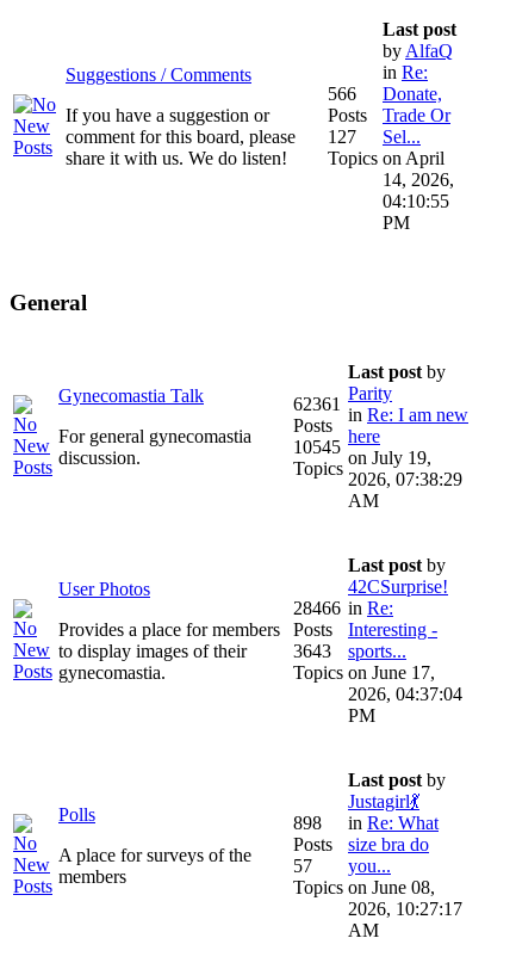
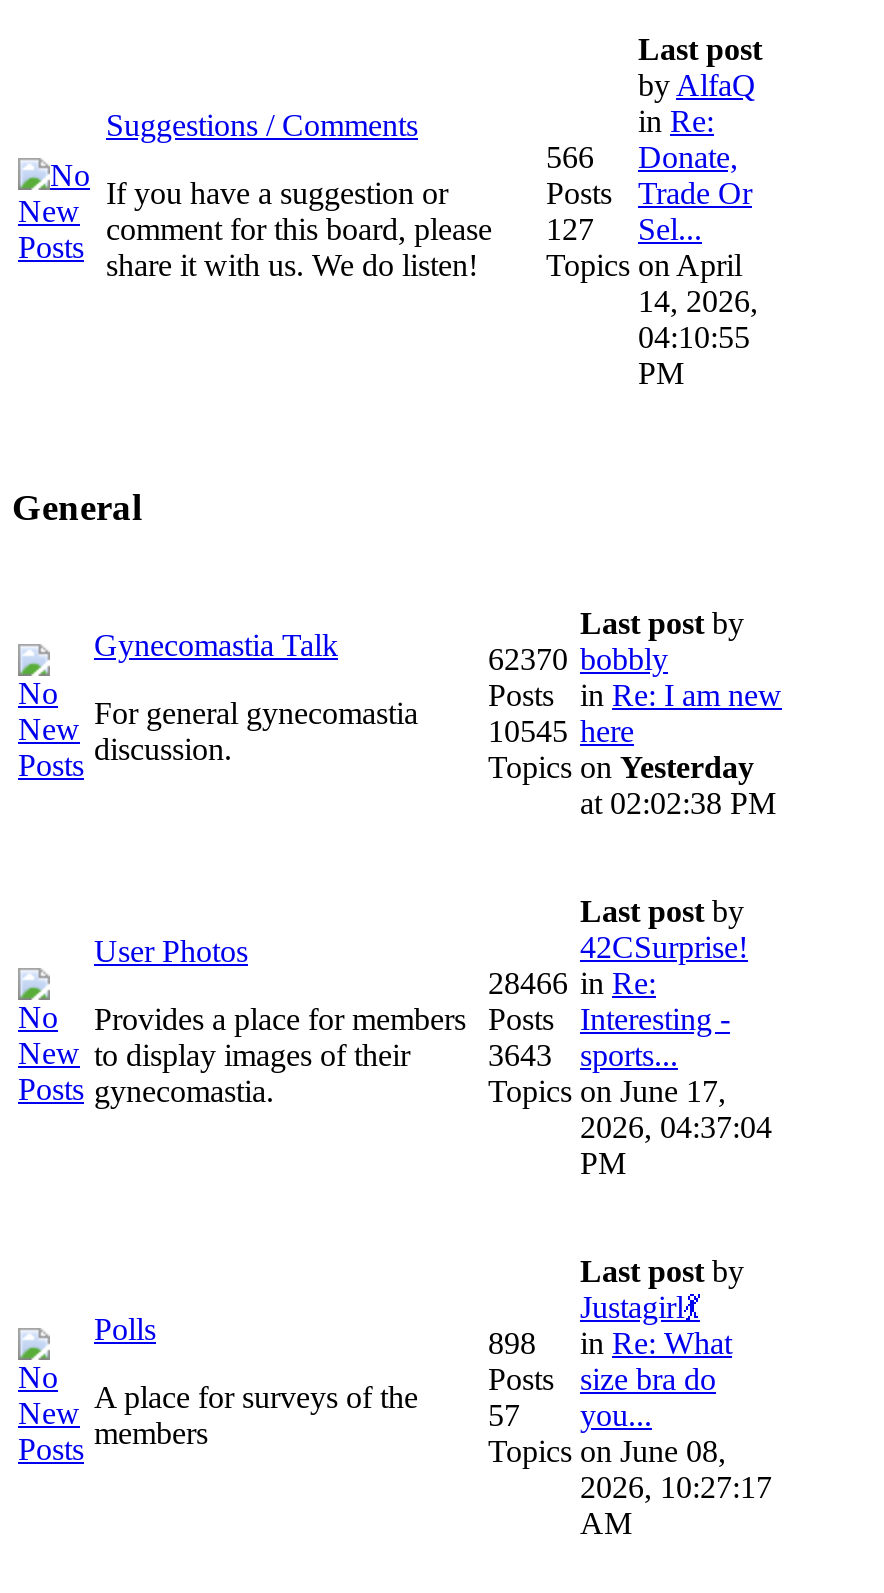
[348,383,392,403] Parity -> [580,642,668,676] bobbly
[293,394,341,414] 62361 -> [488,642,568,676] 62370
[348,447,462,511] on July 19, | 2026, 07:38:29 | AM -> [580,750,776,820] on Yesterday | at 02:02:38 PM

